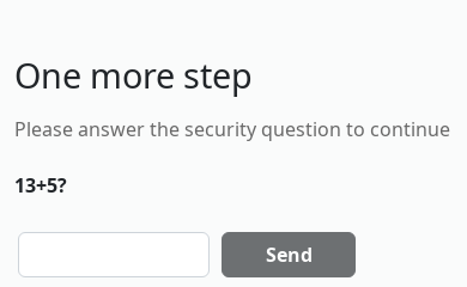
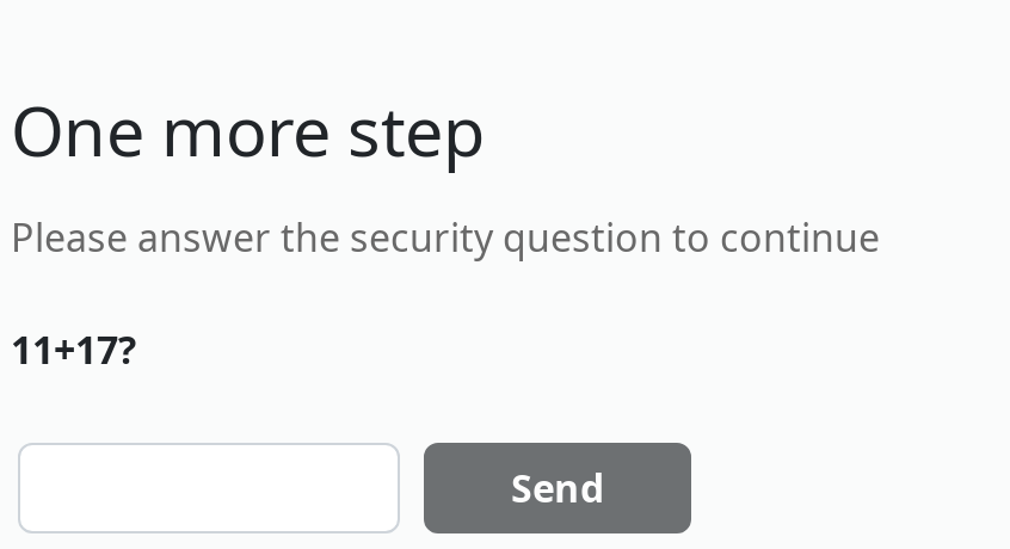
[14,172,67,199] 13+5? -> [11,323,137,376] 11+17?

